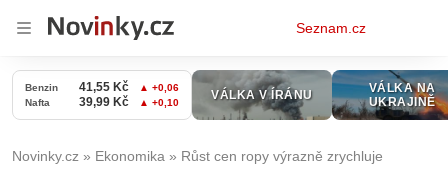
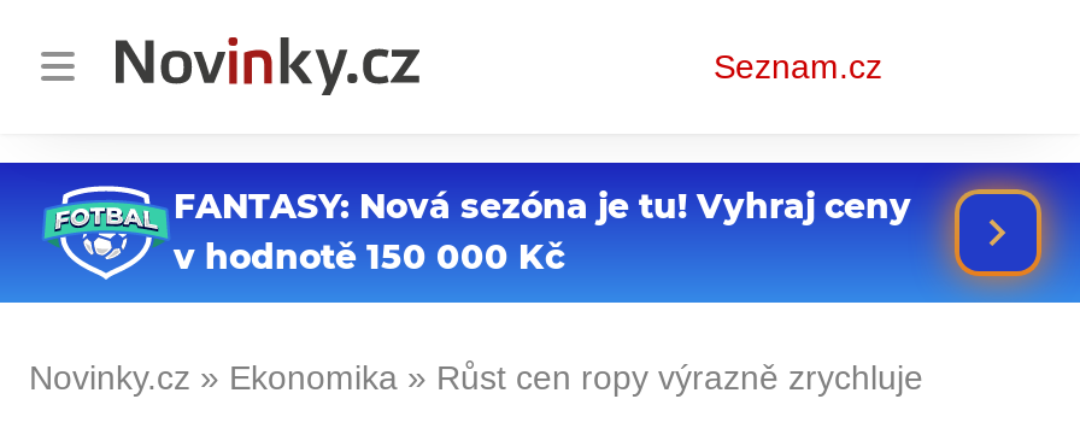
[3,68,445,125] [image] -> [7,160,1073,305] [image]

